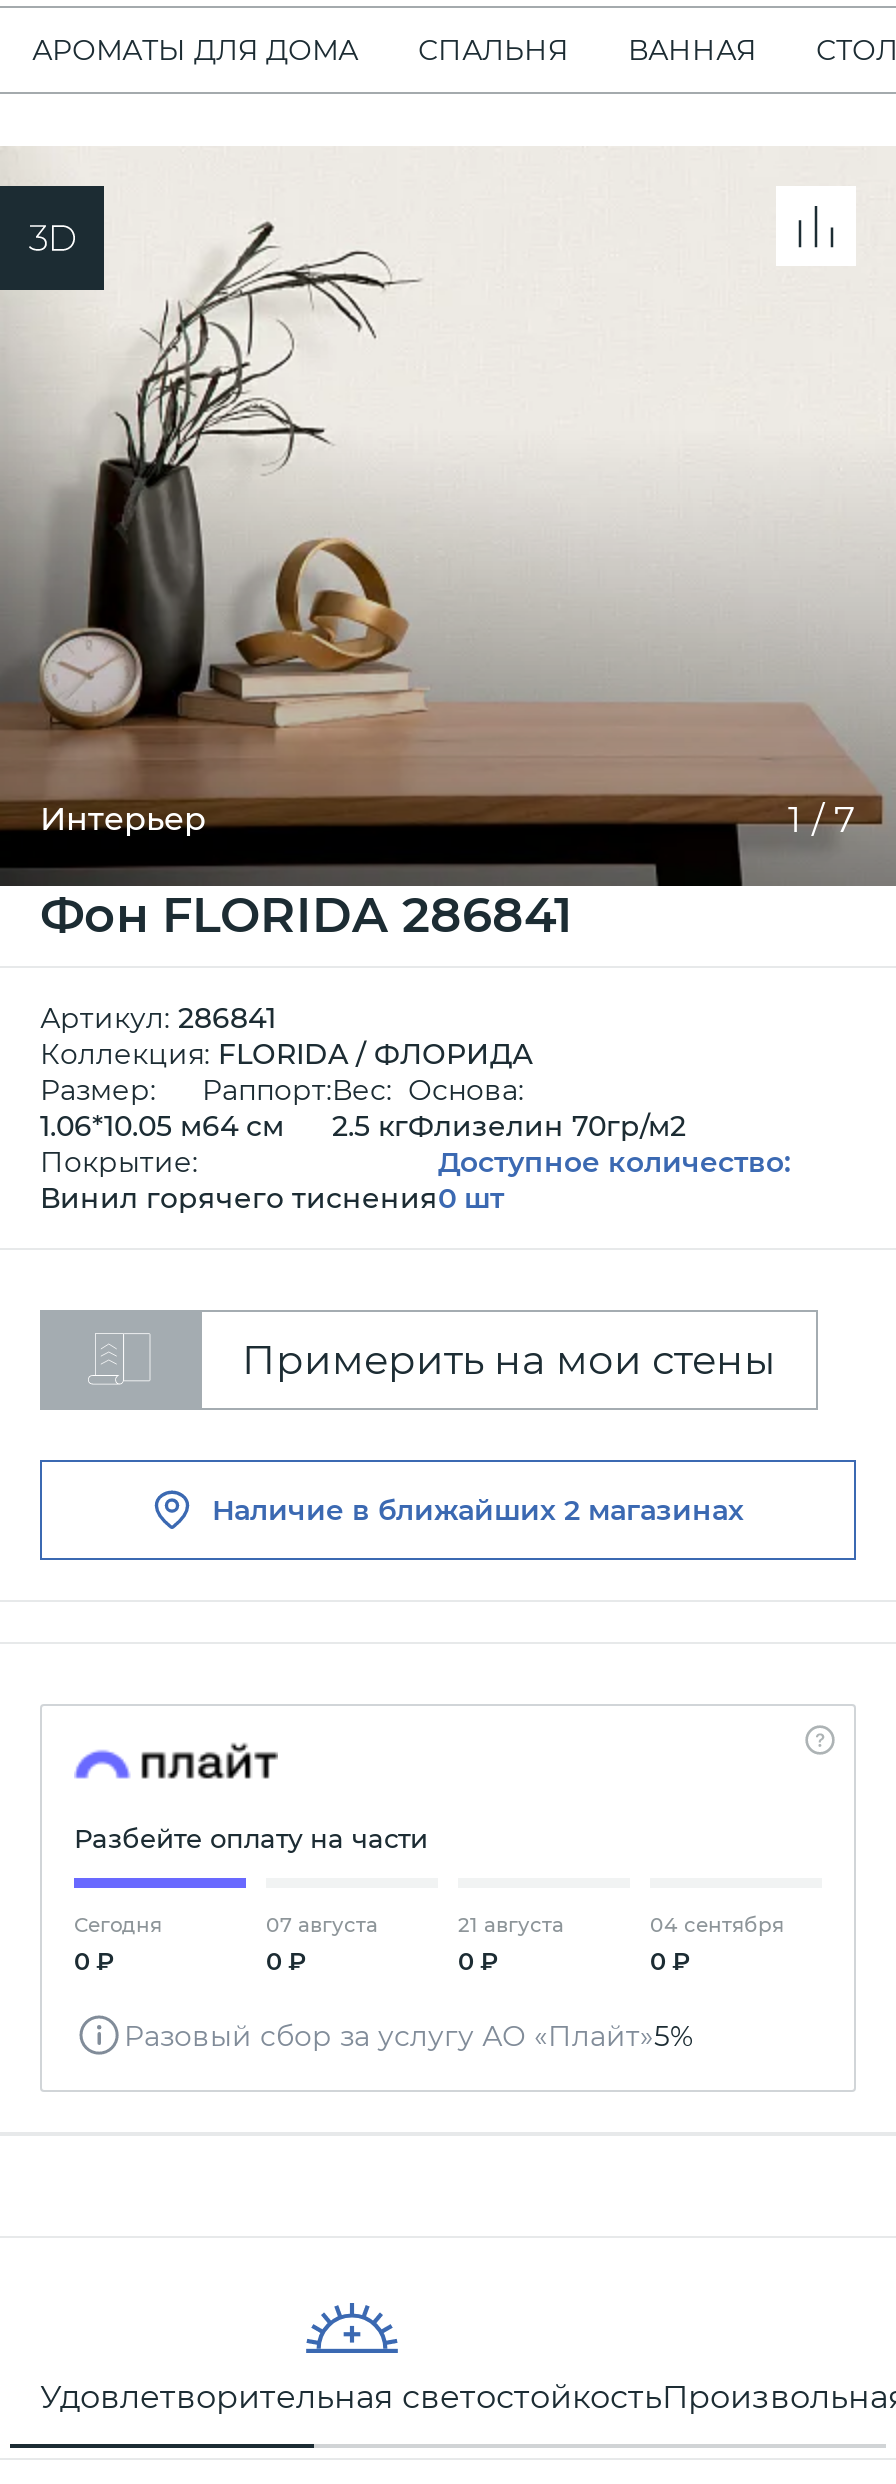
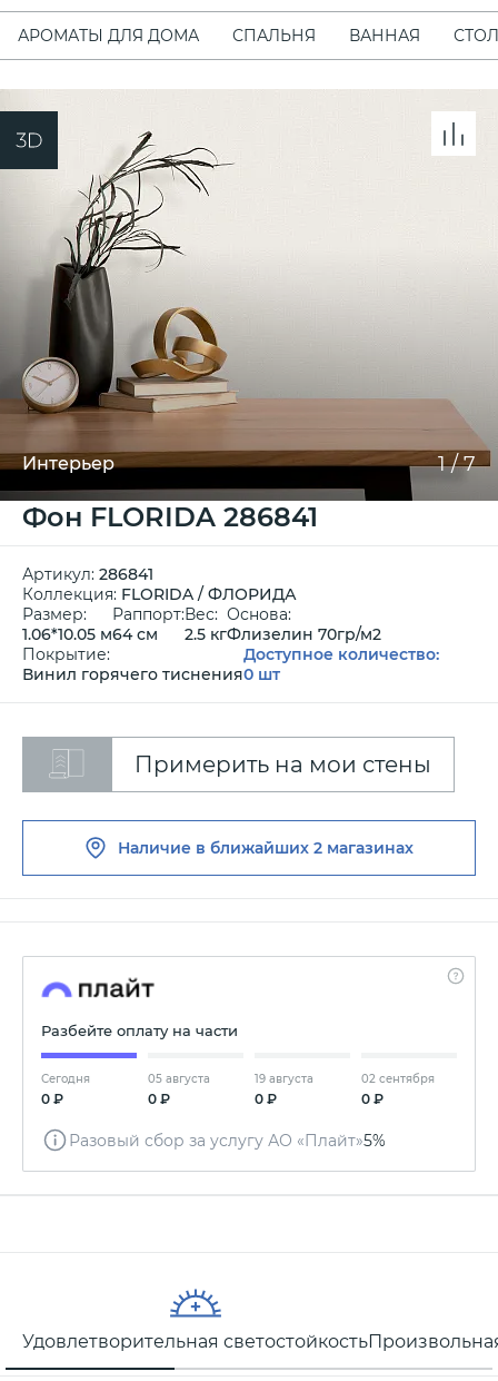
[266,1912,378,1938] 07 августа -> [148,1072,210,1086] 05 августа
[458,1912,564,1938] 21 августа -> [255,1072,313,1086] 19 августа
[650,1912,784,1938] 04 сентября -> [361,1072,435,1086] 02 сентября

